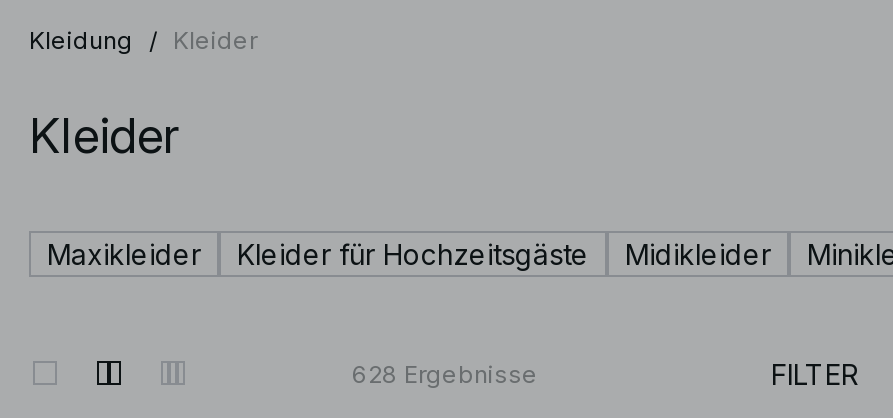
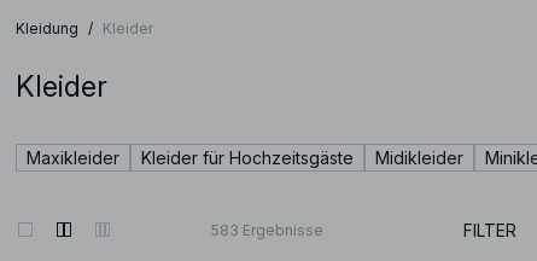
[352,358,538,388] 628 Ergebnisse -> [211,221,323,239] 583 Ergebnisse

